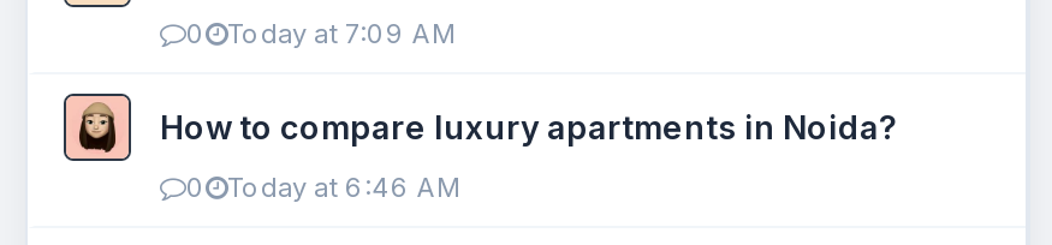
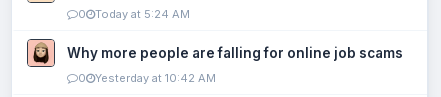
[186,17,456,50] 0 Today at 7:09 AM -> [78,7,190,21] 0 Today at 5:24 AM
[160,108,896,147] How to compare luxury apartments in Noida? -> [67,45,403,61] Why more people are falling for online job scams
[227,171,460,204] Today at 6:46 AM -> [95,71,216,85] Yesterday at 10:42 AM

